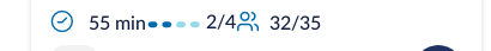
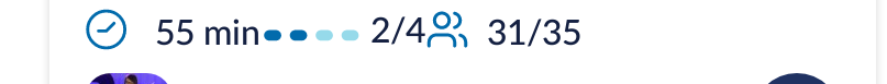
[201,11,321,33] 2/4 32/35 -> [362,11,581,51] 2/4 31/35

